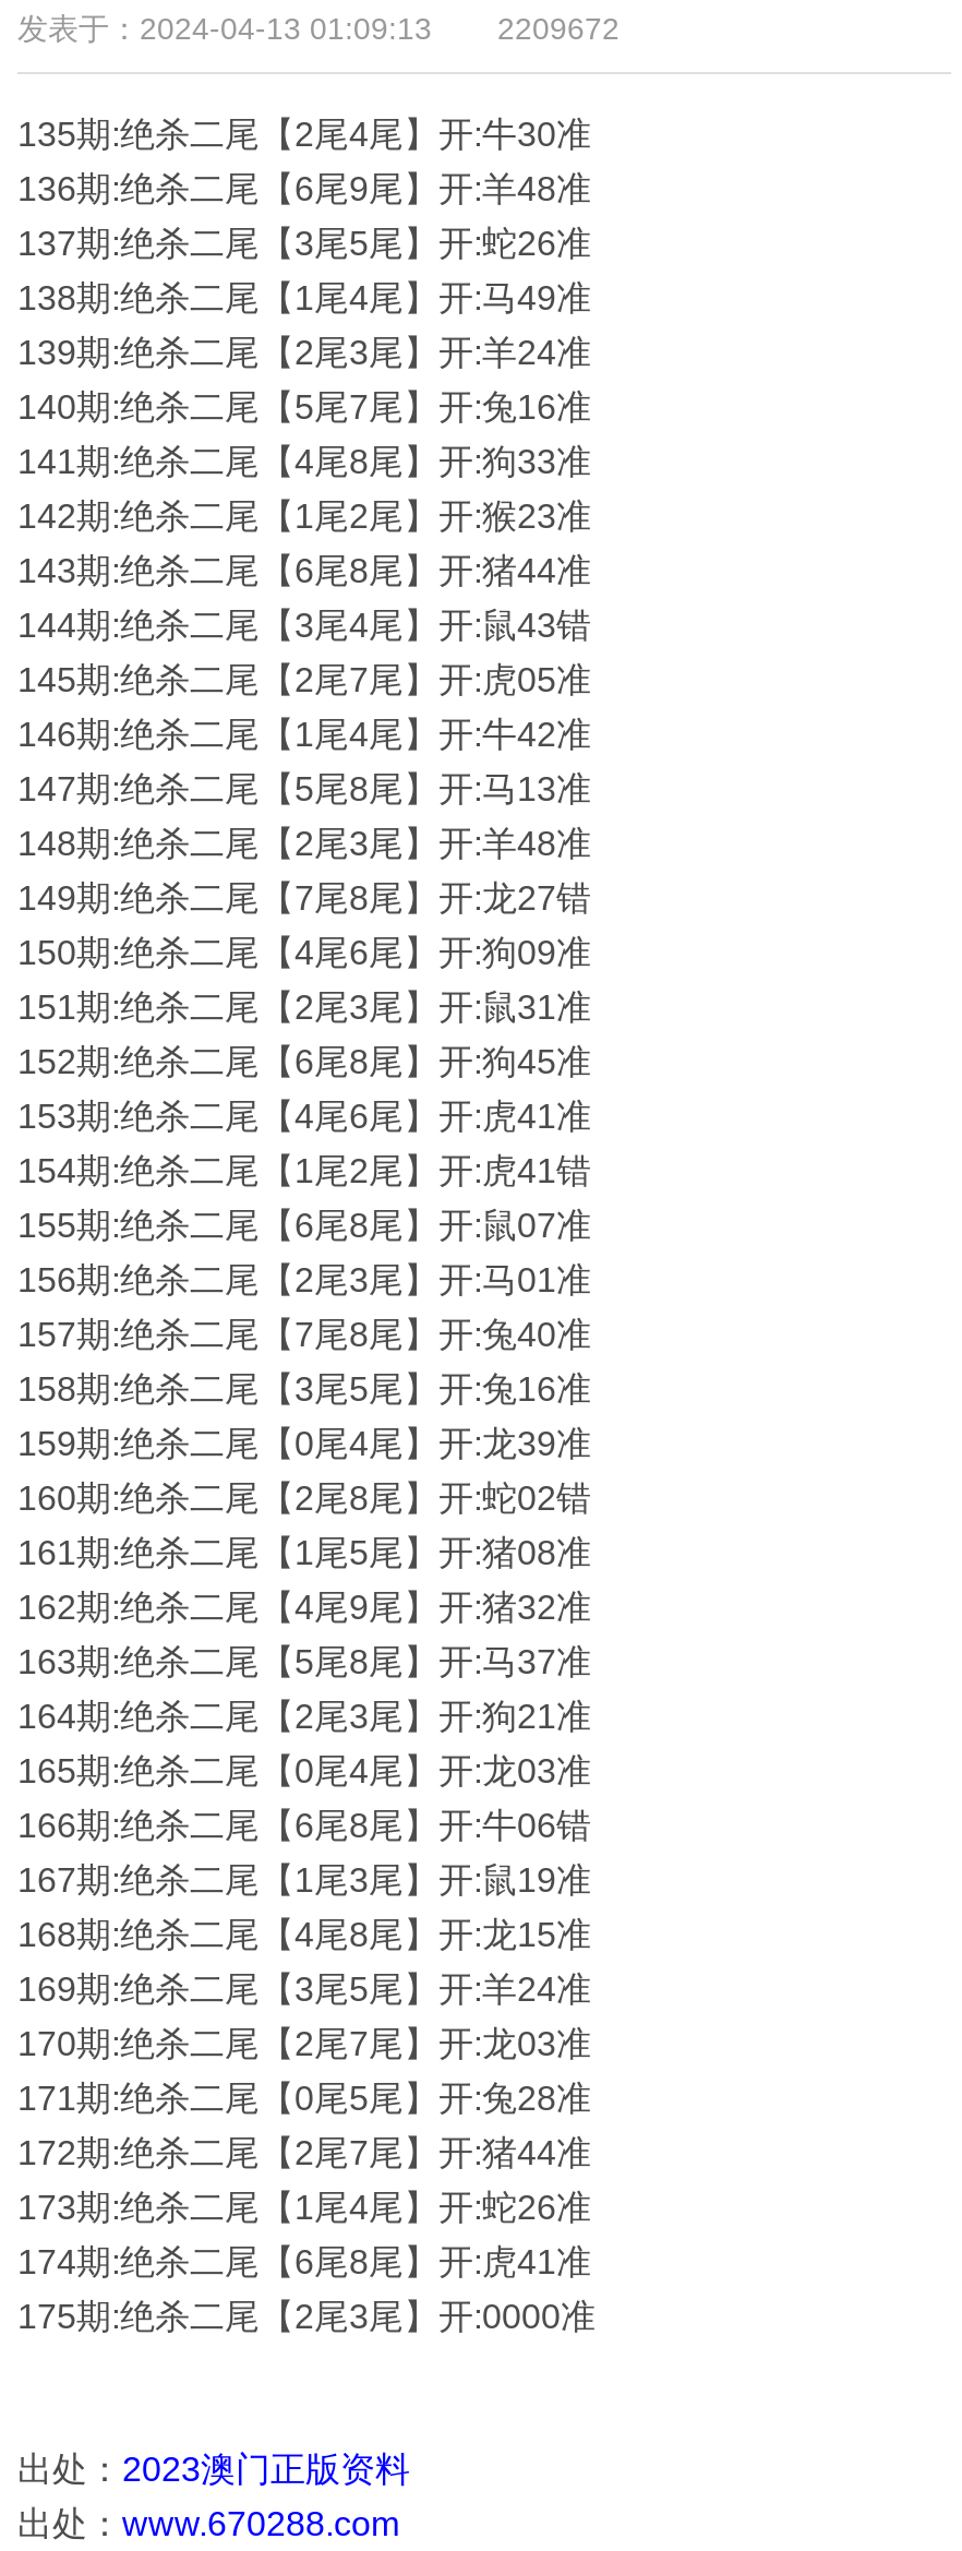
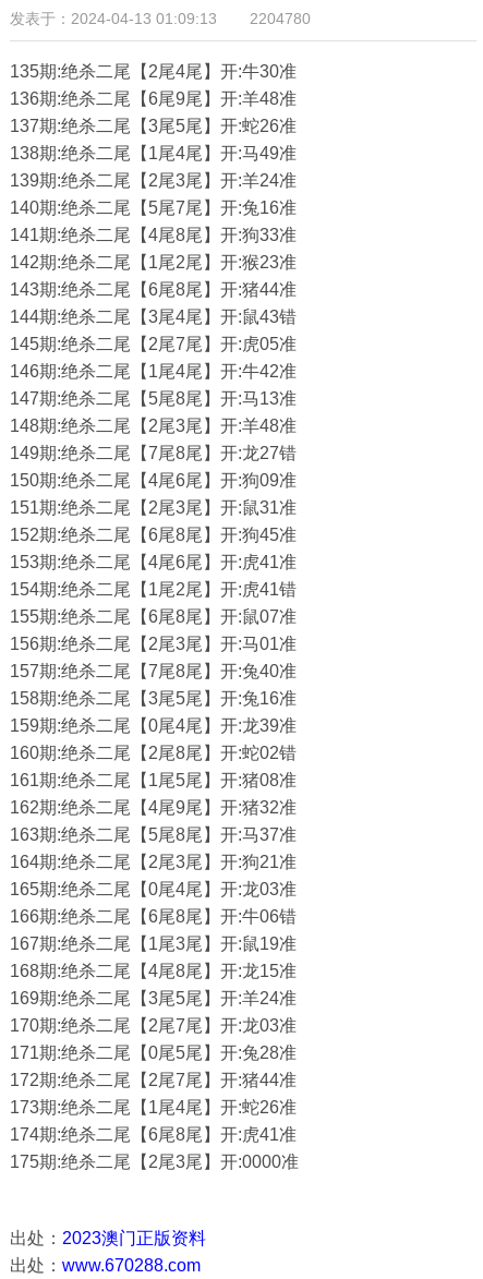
[17,11,620,46] 发表于：2024-04-13 01:09:13 2209672 -> [10,10,311,27] 发表于：2024-04-13 01:09:13 2204780

